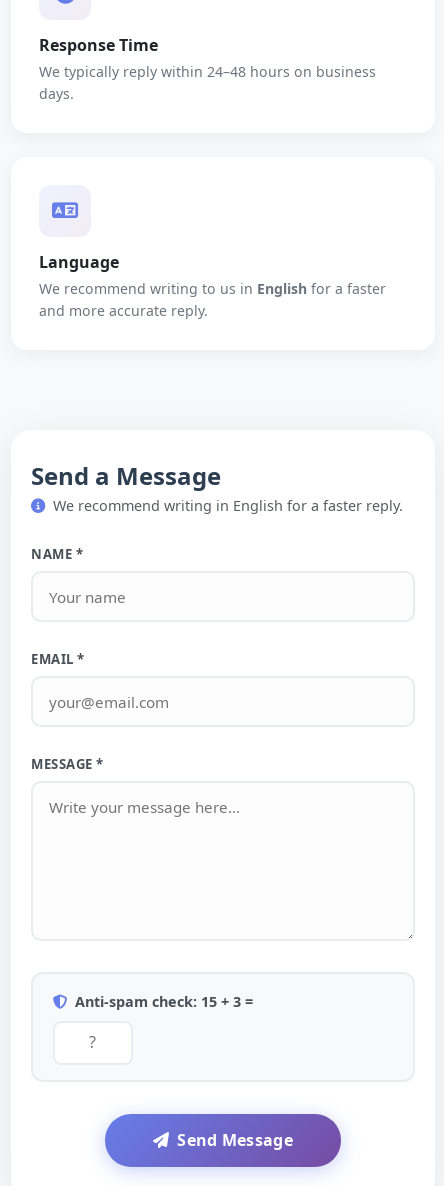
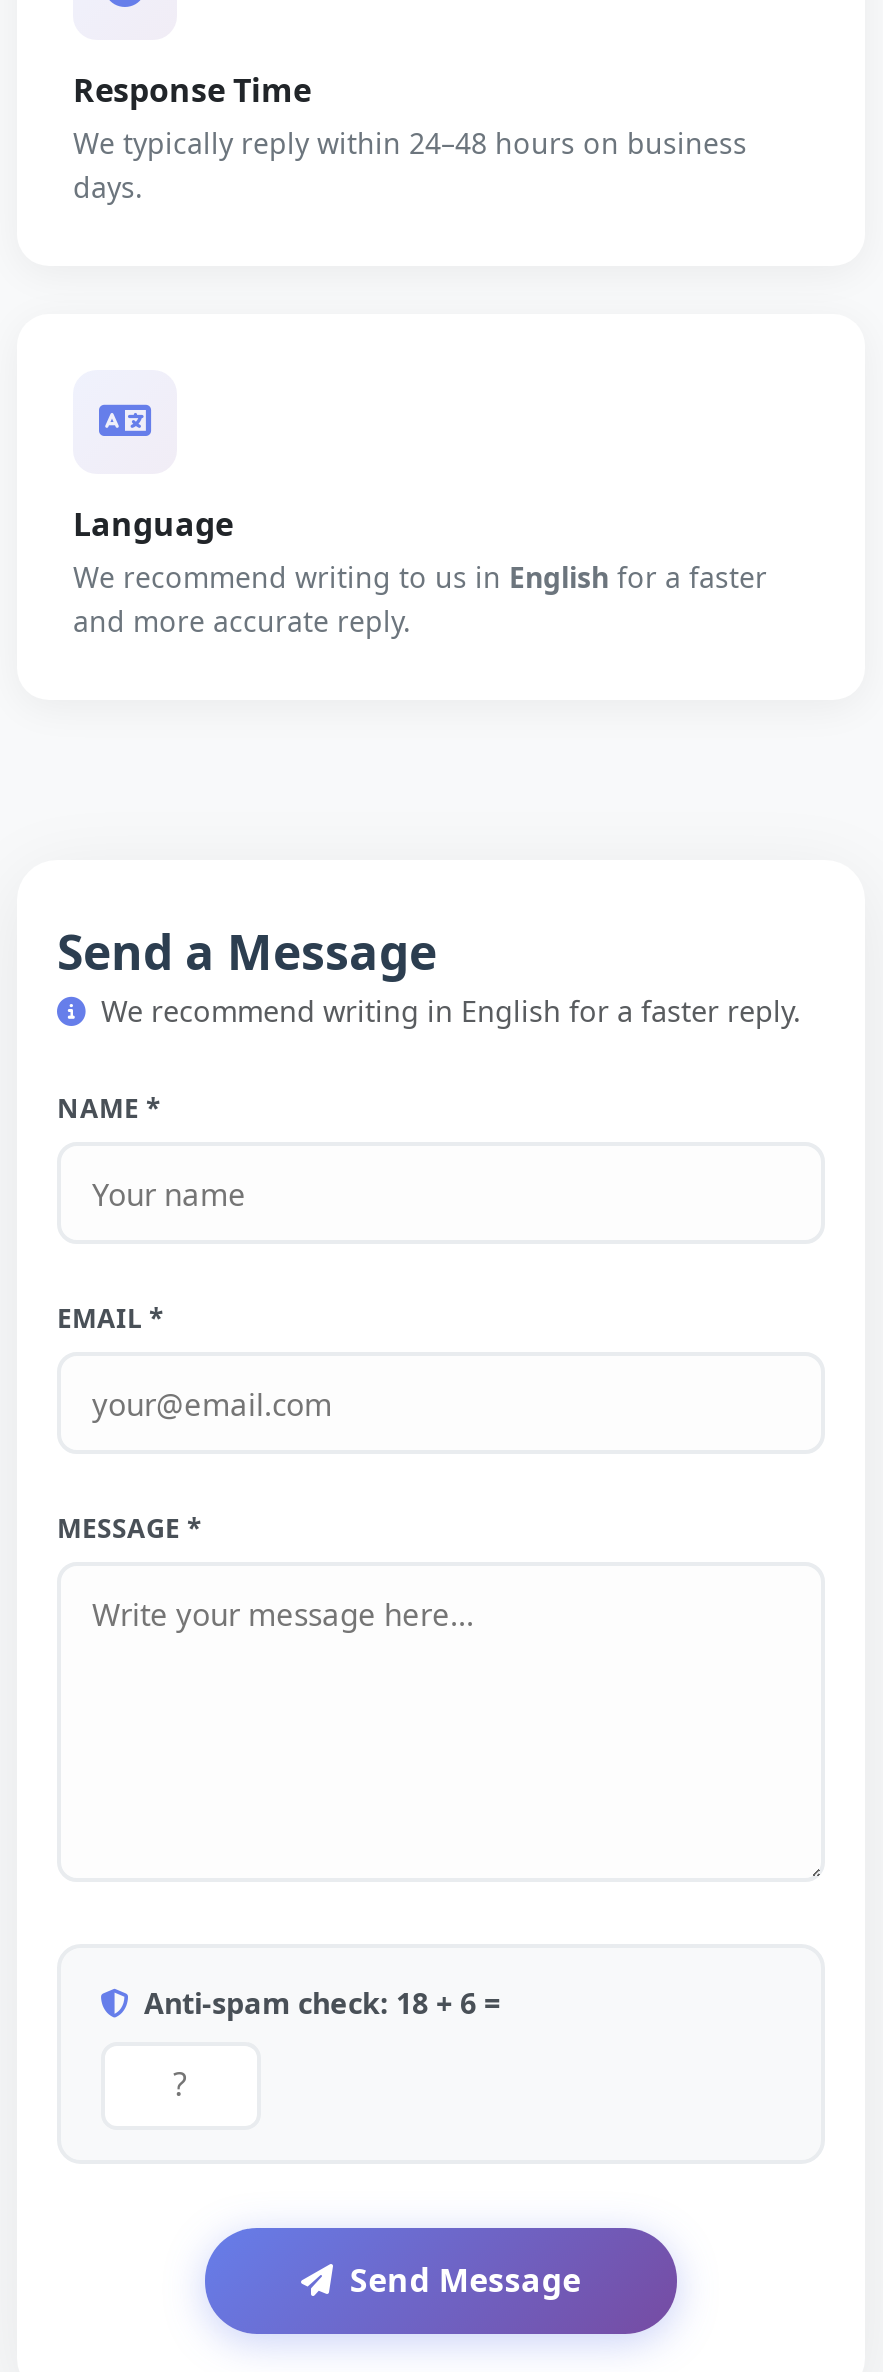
[70,991,252,1010] Anti-spam check: 15 + 3 = -> [136,1983,500,2021] Anti-spam check: 18 + 6 =

